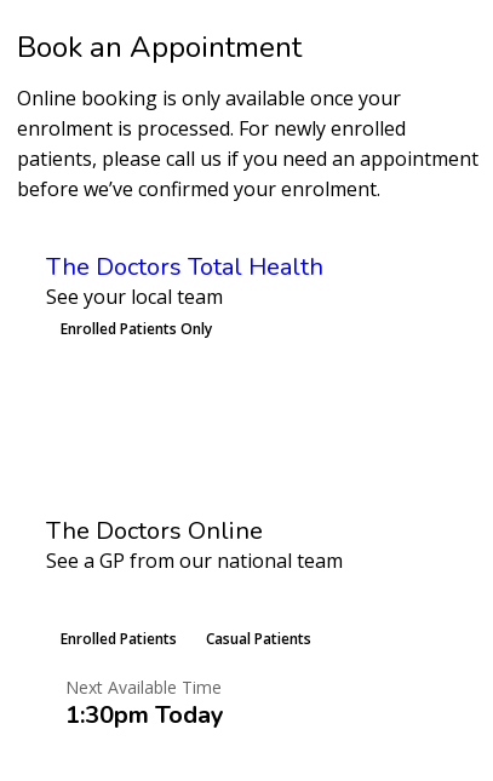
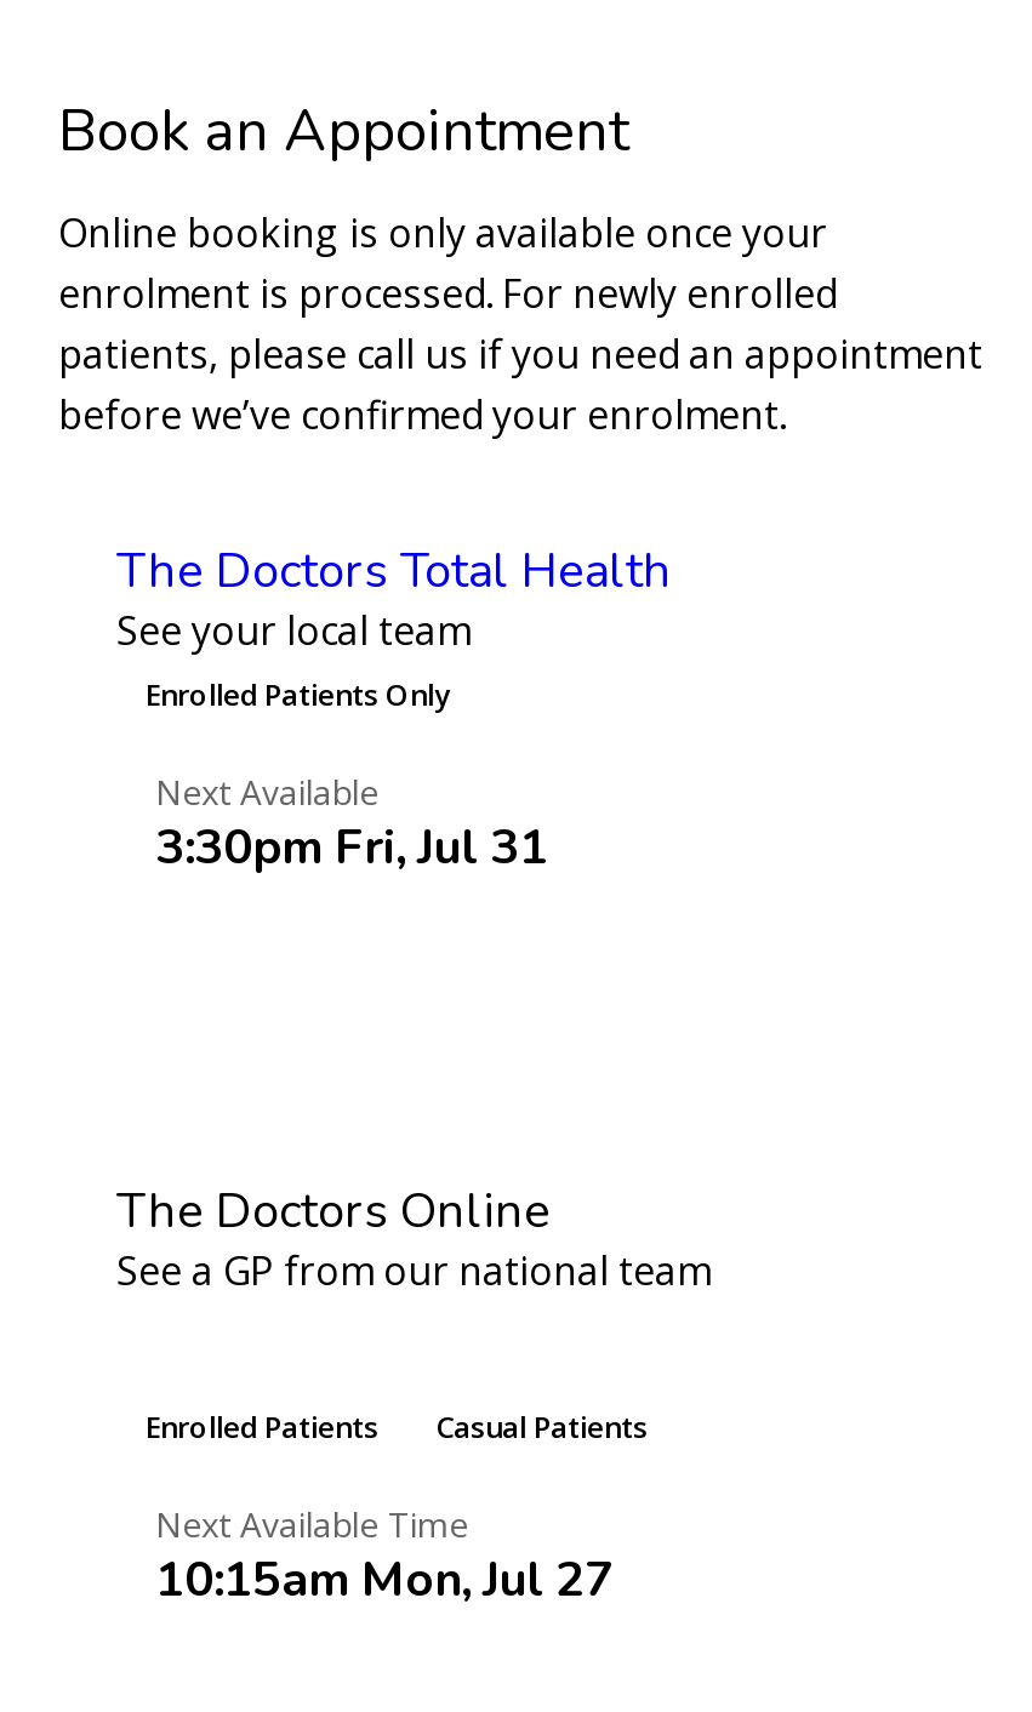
none -> [155,769,548,880] Next Available | 3:30pm Fri, Jul 31
[65,699,224,731] 1:30pm Today -> [155,1547,614,1613] 10:15am Mon, Jul 27

